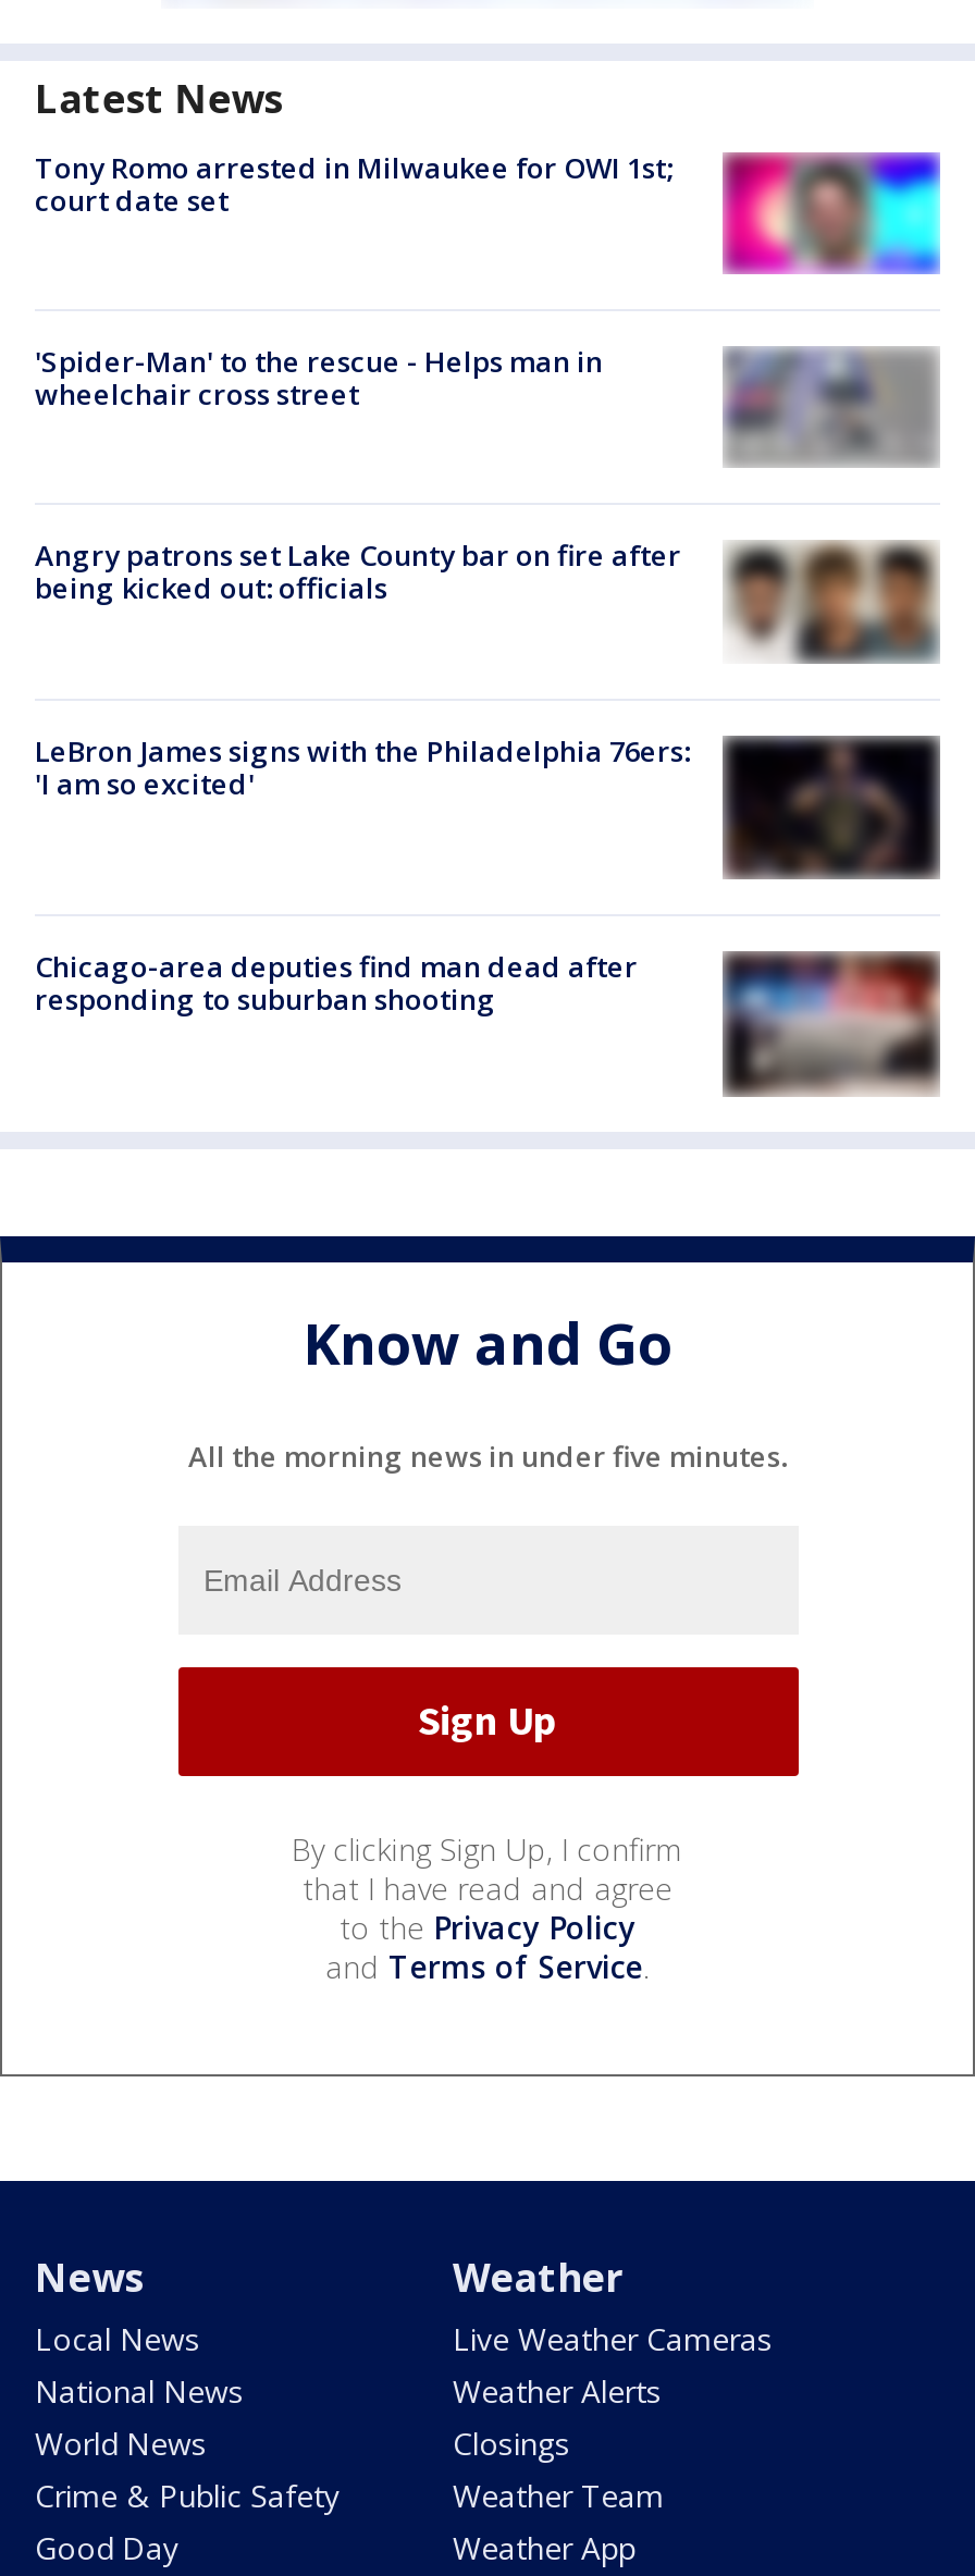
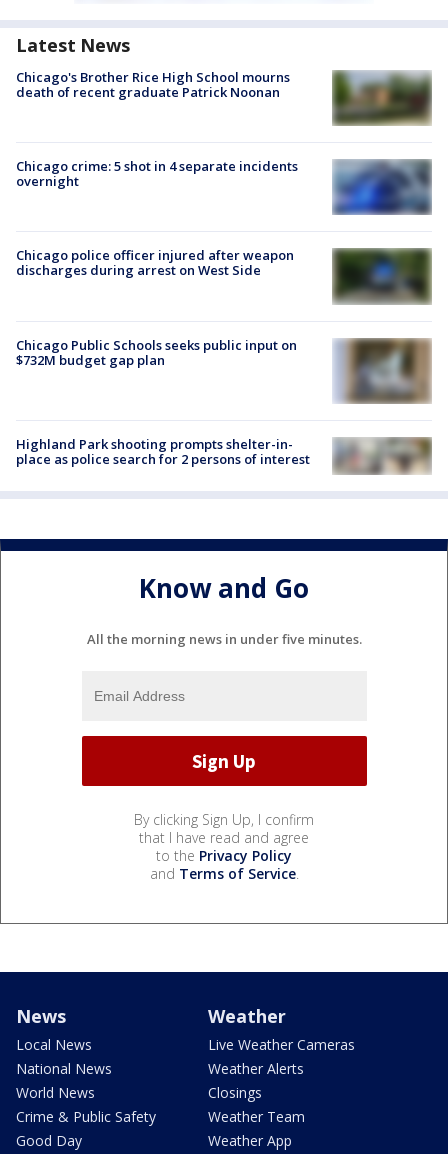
[35,148,672,220] Tony Romo arrested in Milwaukee for OWI 1st; | court date set -> [16,68,290,101] Chicago's Brother Rice High School mourns | death of recent graduate Patrick Noonan
[723,152,942,274] [image] -> [332,70,433,126] [image]
[35,342,603,414] 'Spider-Man' to the rescue - Helps man in | wheelchair cross street -> [16,157,298,190] Chicago crime: 5 shot in 4 separate incidents | overnight
[727,350,936,468] [image] -> [333,161,431,214] [image]
[35,536,936,662] [image] | Angry patrons set Lake County bar on fire after | being kicked out: officials -> [16,246,431,305] [image] | Chicago police officer injured after weapon | discharges during arrest on West Side
[35,730,940,879] [image] | LeBron James signs with the Philadelphia 76ers: | 'I am so excited' -> [16,336,431,404] [image] | Chicago Public Schools seeks public input on | $732M budget gap plan
[35,947,938,1095] [image] | Chicago-area deputies find man dead after | responding to suburban shooting -> [16,435,428,473] [image] | Highland Park shooting prompts shelter-in- | place as police search for 2 persons of interest

